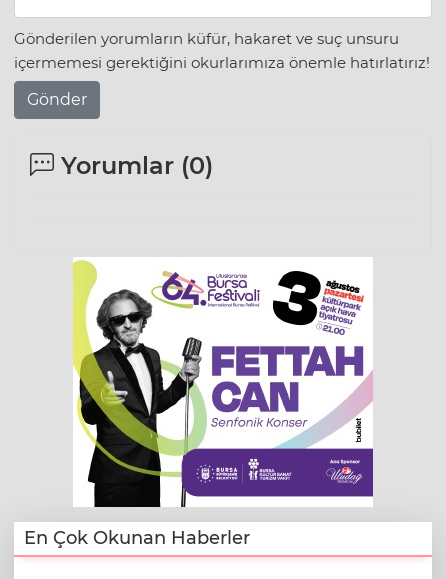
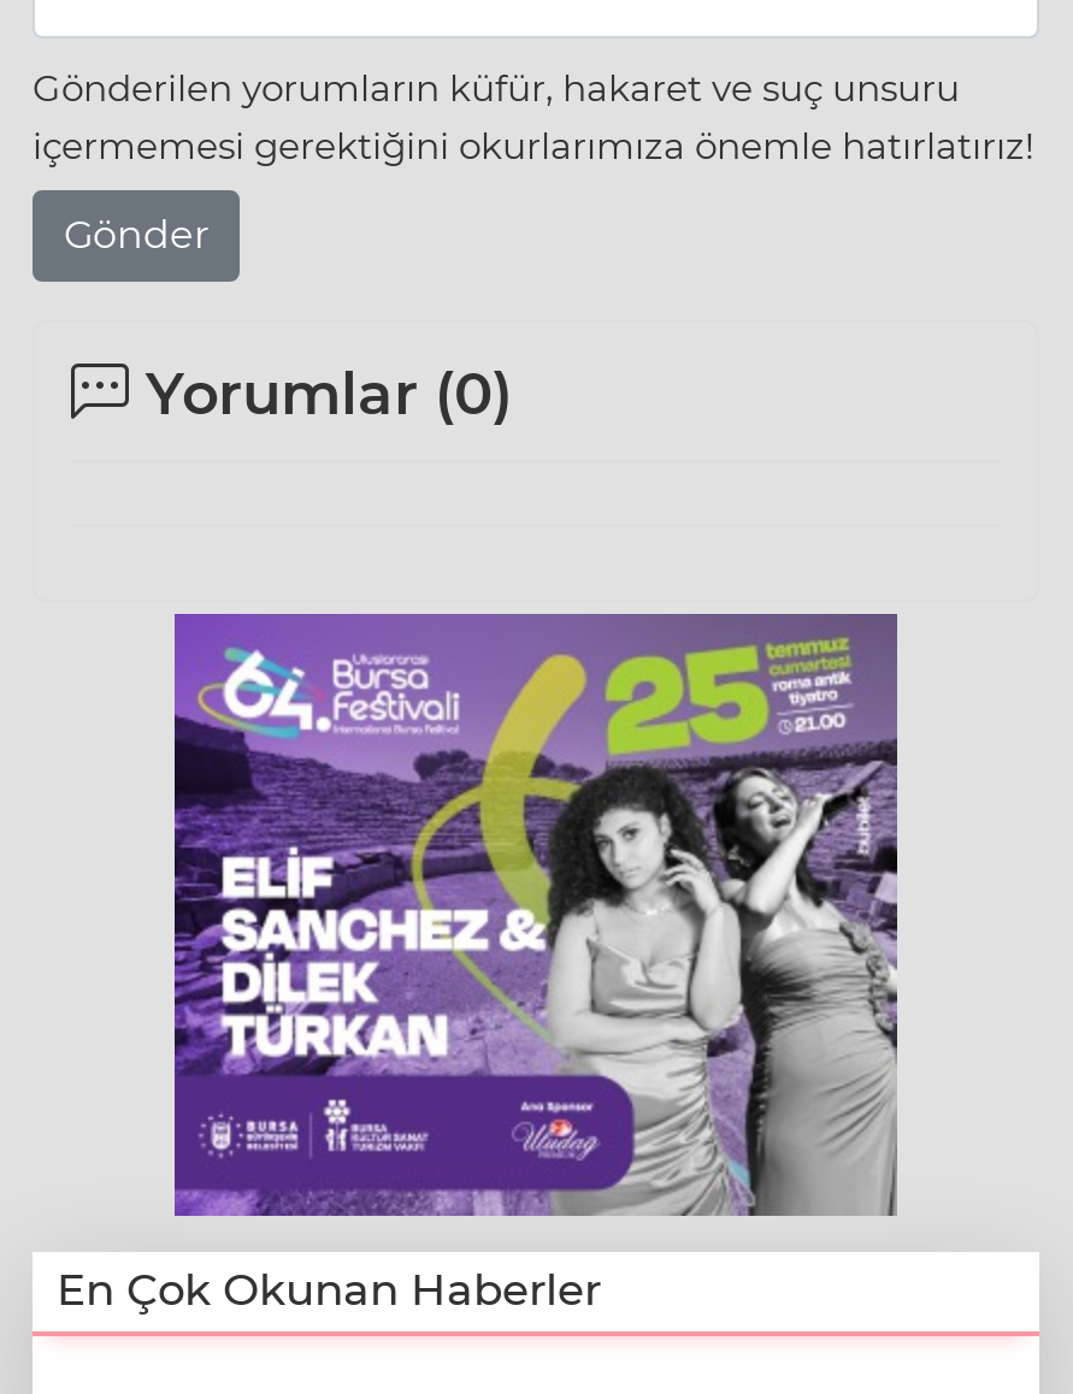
[72,257,373,508] [image] -> [172,612,900,1218] [image]

